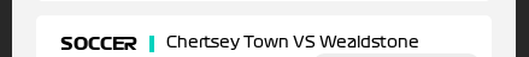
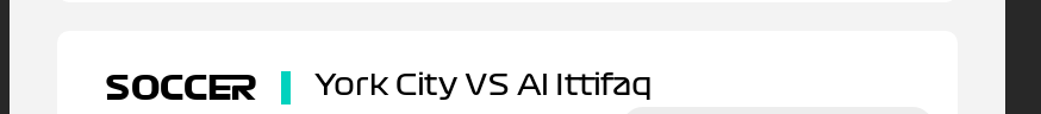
[166,36,419,50] Chertsey Town VS Wealdstone -> [314,71,653,100] York City VS Al Ittifaq

